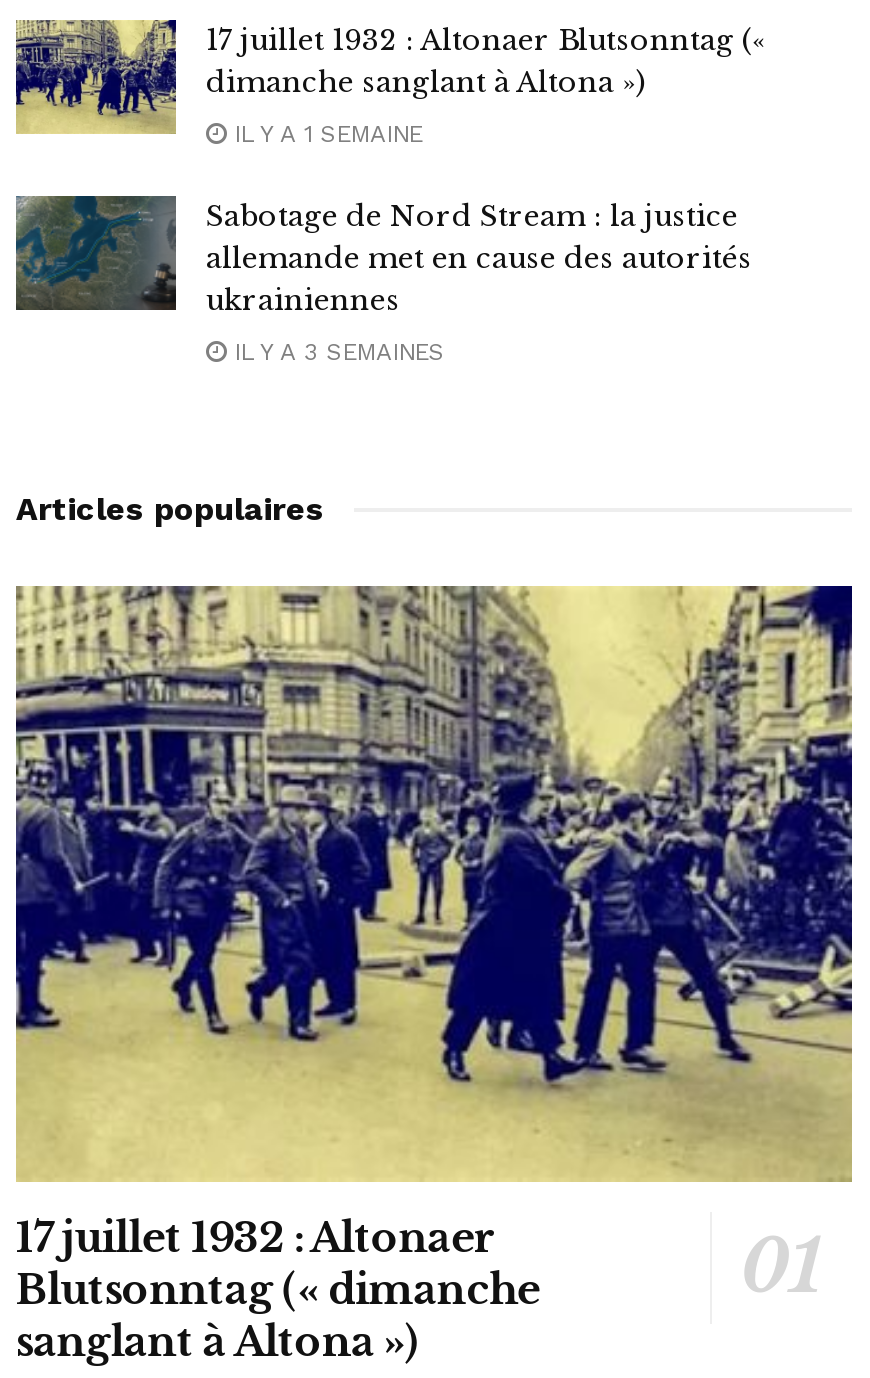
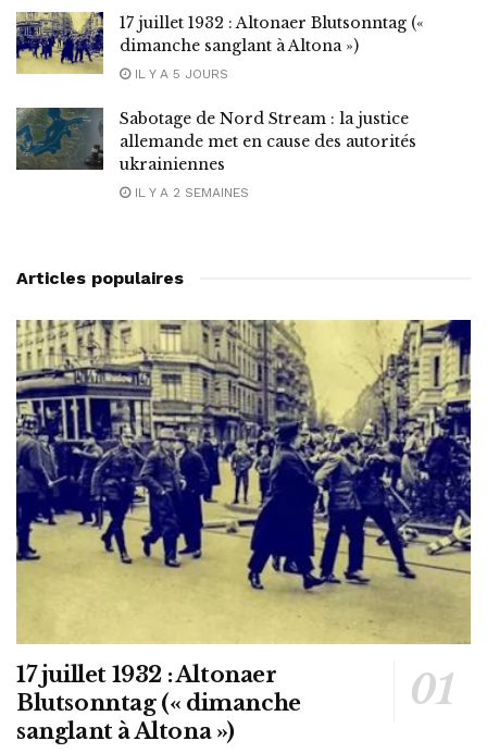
[226,119,422,147] IL Y A 1 SEMAINE -> [130,66,228,81] IL Y A 5 JOURS
[226,337,444,365] IL Y A 3 SEMAINES -> [130,184,249,200] IL Y A 2 SEMAINES

